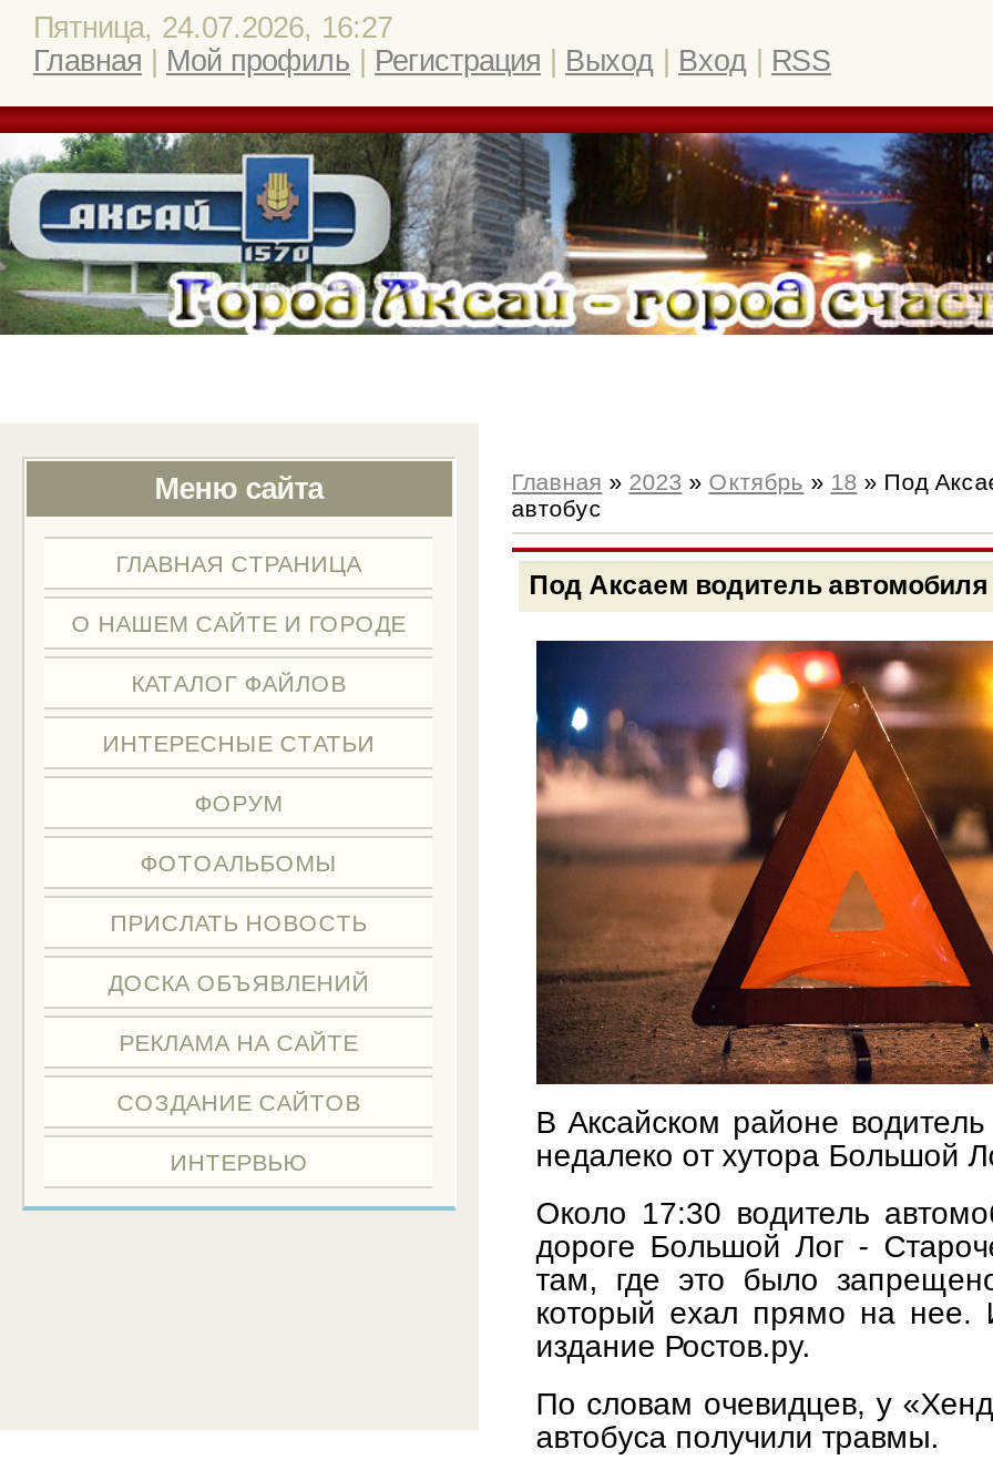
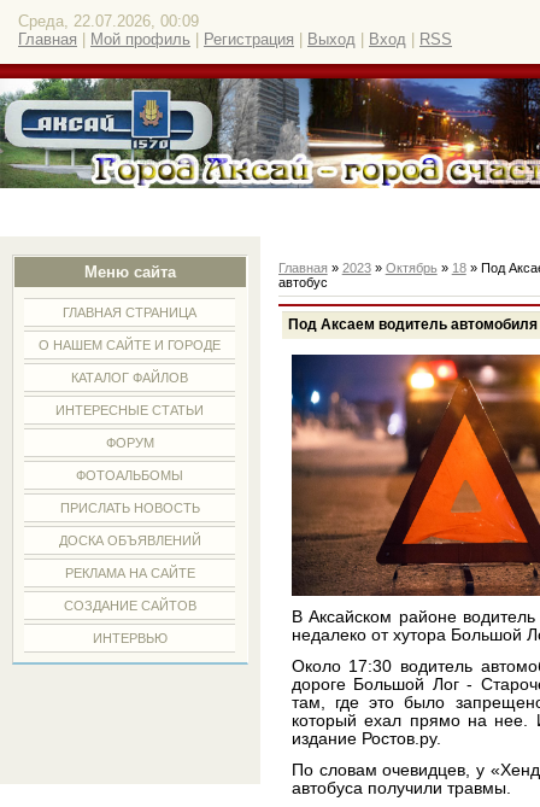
[33,11,392,44] Пятница, 24.07.2026, 16:27 -> [18,12,199,30] Среда, 22.07.2026, 00:09

